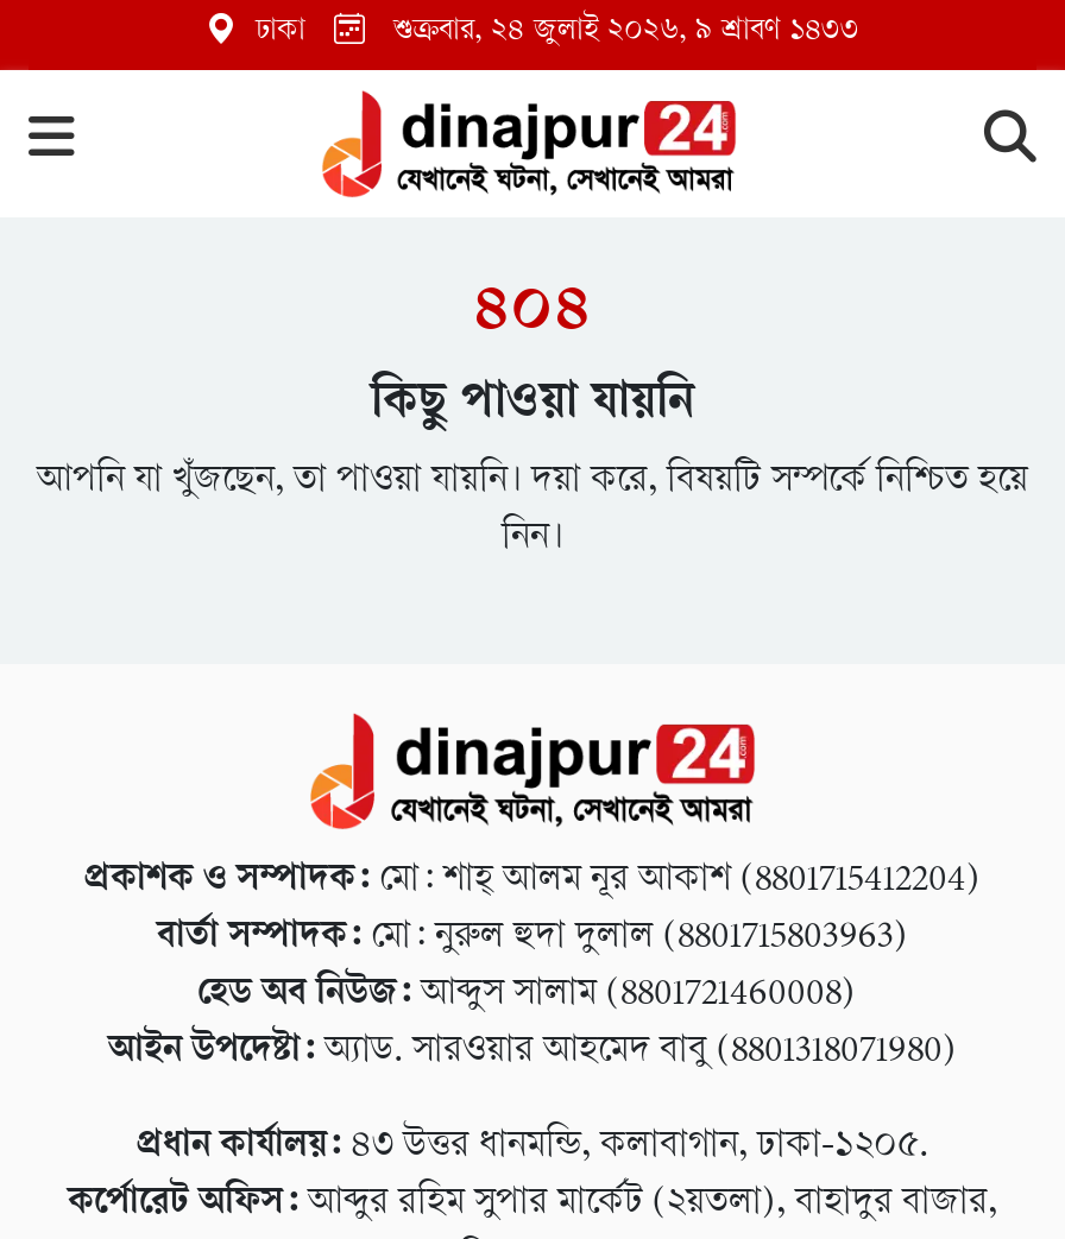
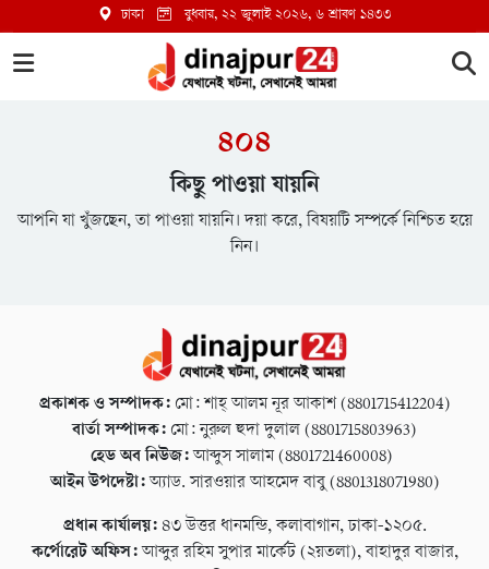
[393,15,859,49] শুক্রবার, ২৪ জুলাই ২০২৬, ৯ শ্রাবণ ১৪৩৩ -> [184,8,391,23] বুধবার, ২২ জুলাই ২০২৬, ৬ শ্রাবণ ১৪৩৩

